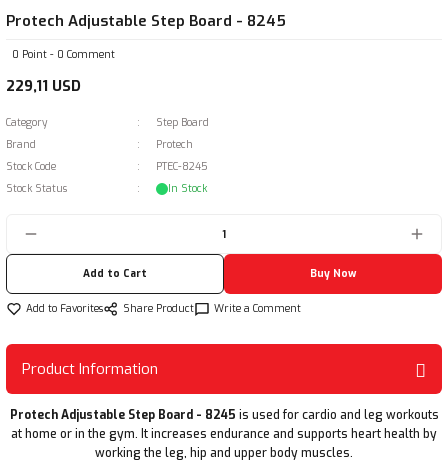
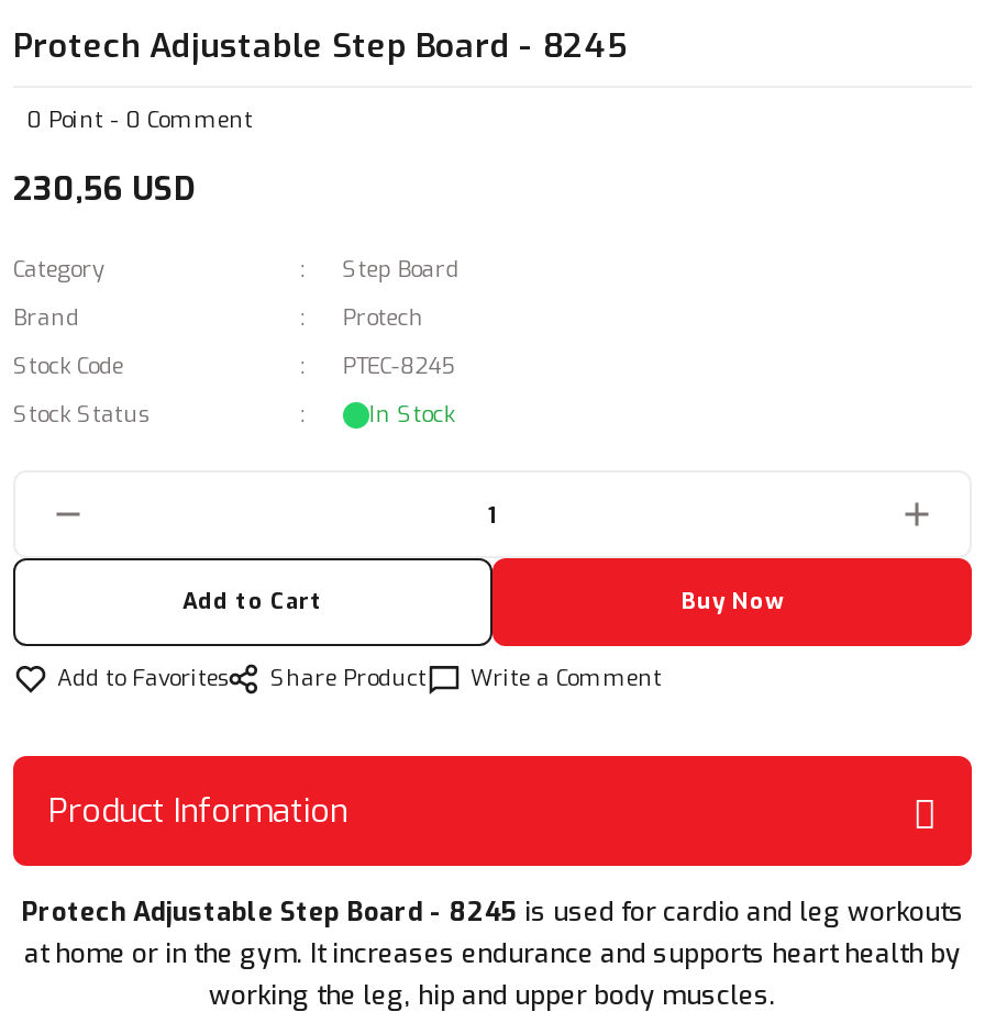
[6,77,81,96] 229,11 USD -> [13,169,196,211] 230,56 USD

